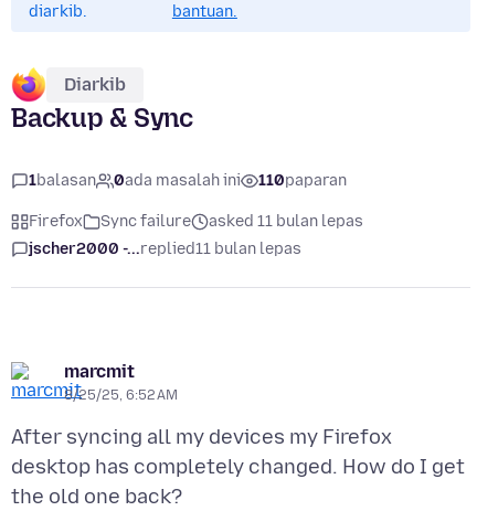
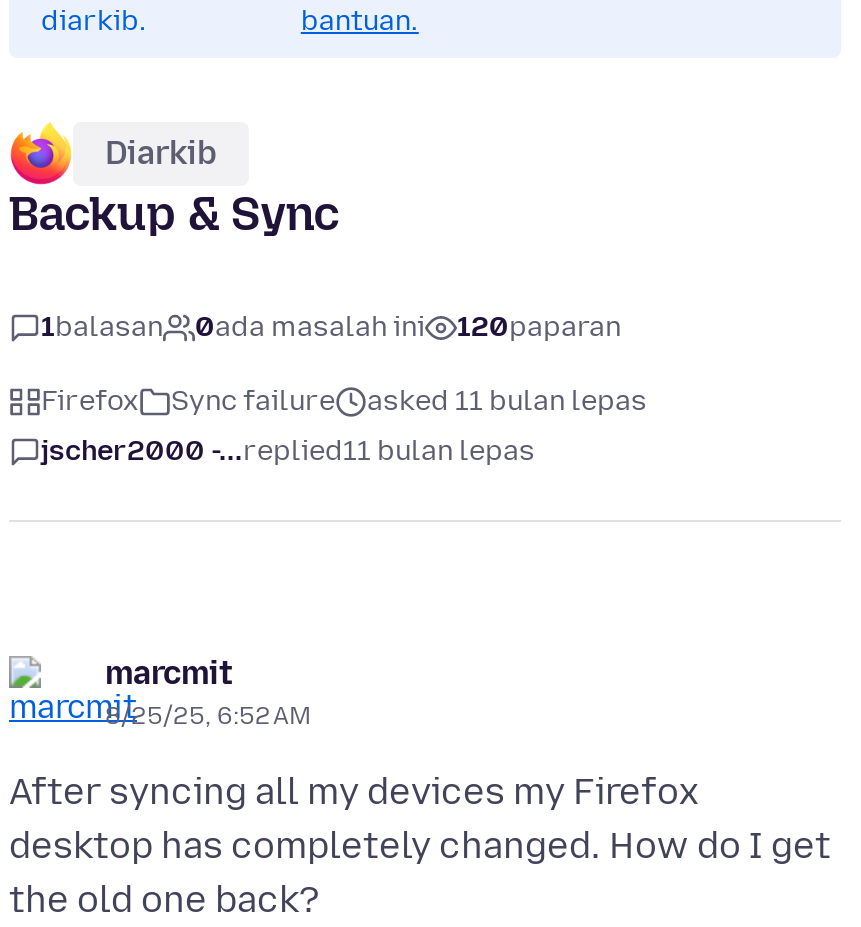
[258,171,347,190] 110paparan -> [457,310,621,344] 120paparan

